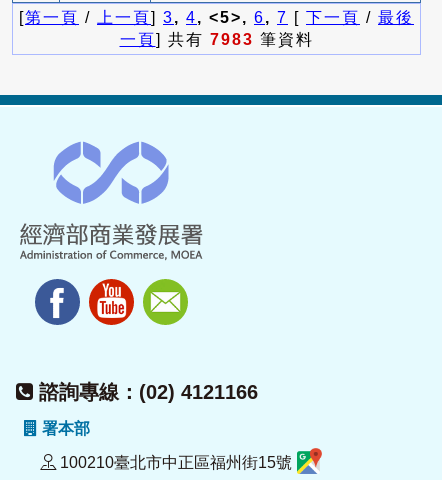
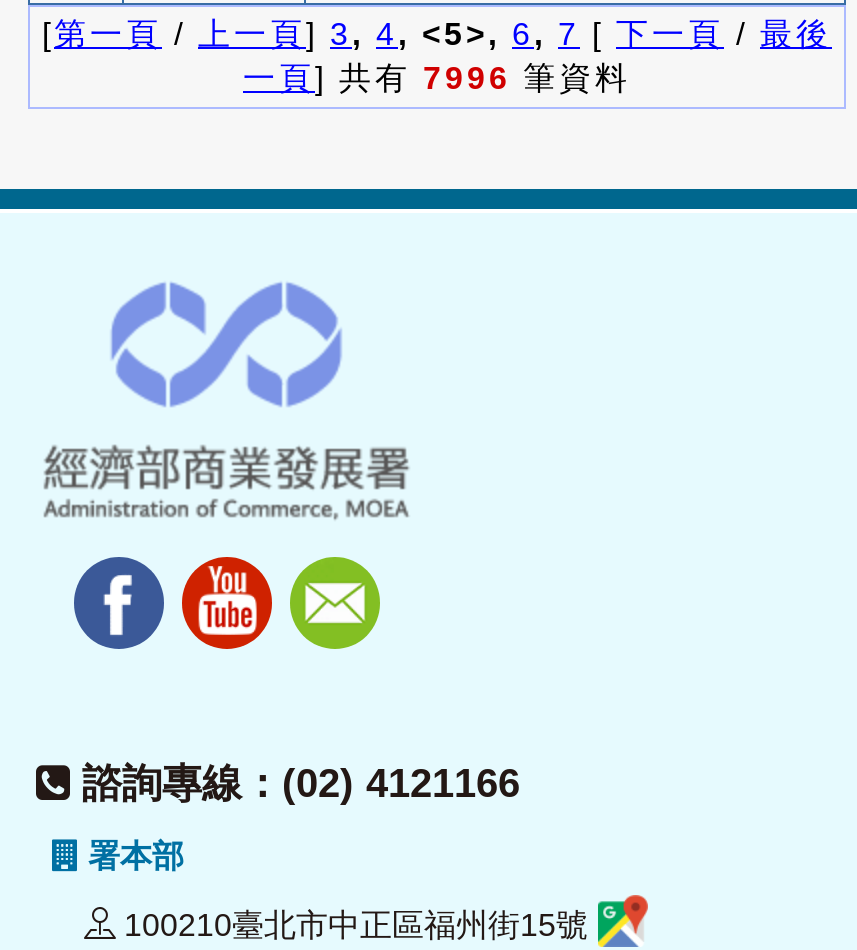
[119,31,313,48] 一頁] 共有7983筆資料 -> [243,61,631,95] 一頁] 共有7996筆資料

